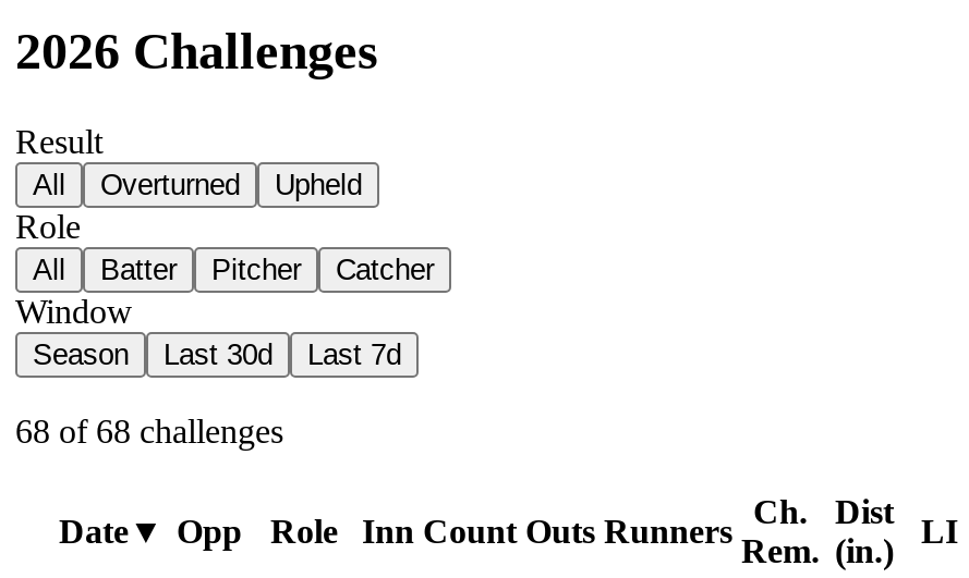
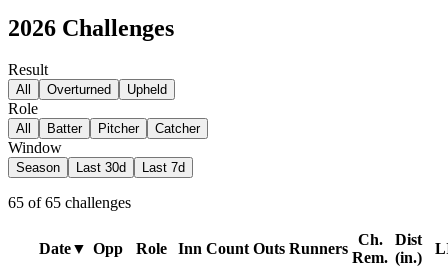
[15,413,283,450] 68 of 68 challenges -> [8,194,131,211] 65 of 65 challenges

